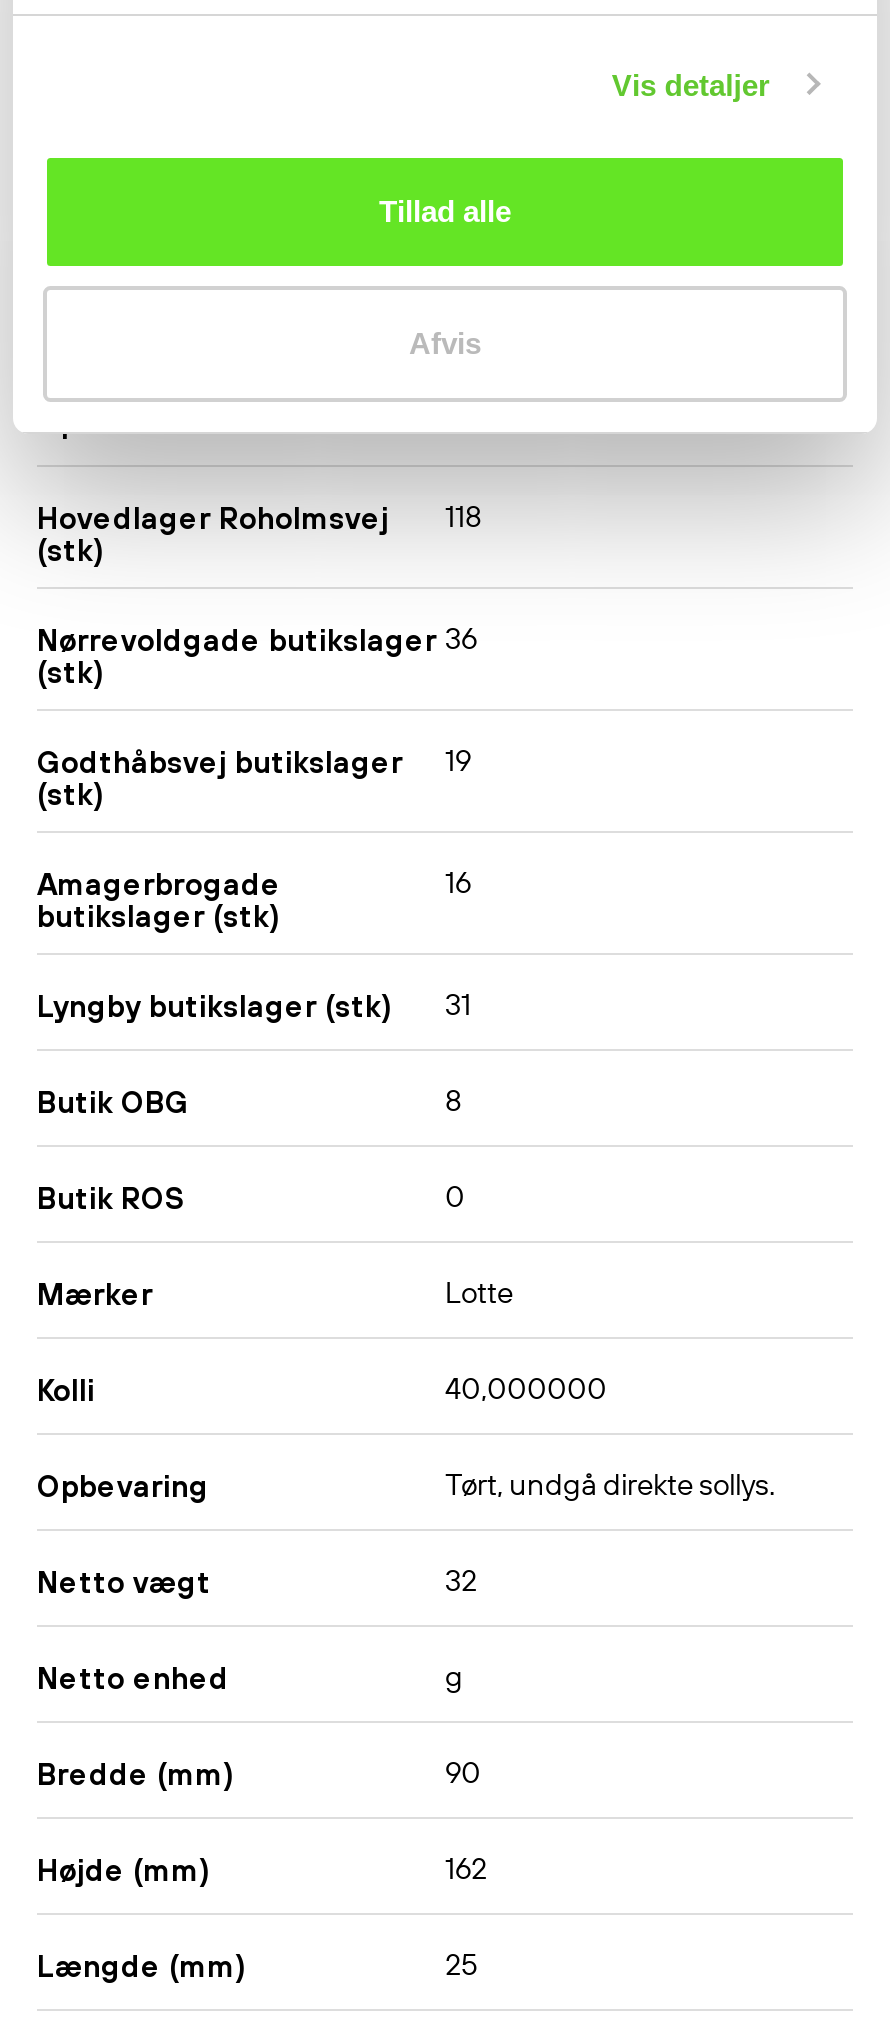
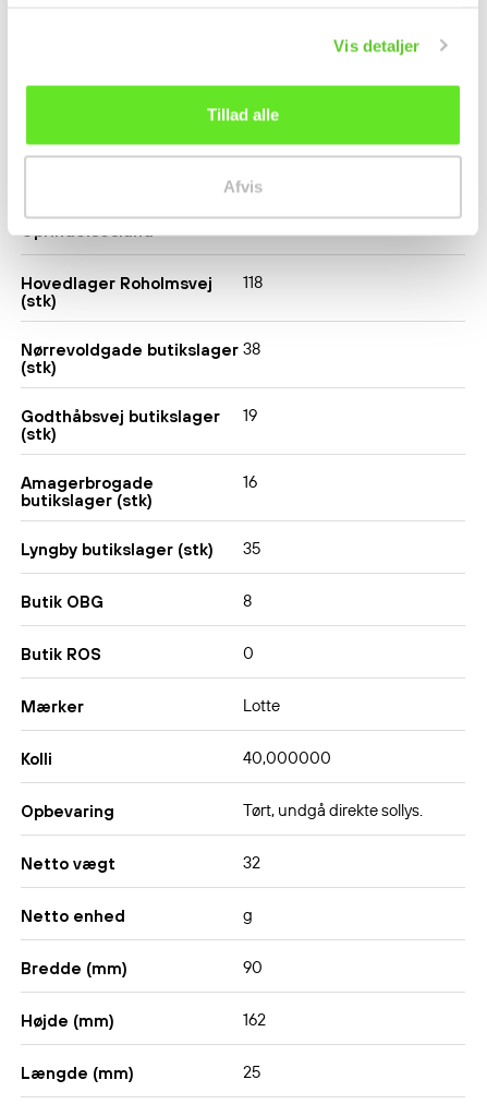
[37,621,477,659] Nørrevoldgade butikslager 36 -> [21,339,260,360] Nørrevoldgade butikslager 38
[37,987,471,1025] Lyngby butikslager (stk) 31 -> [21,539,260,560] Lyngby butikslager (stk) 35

